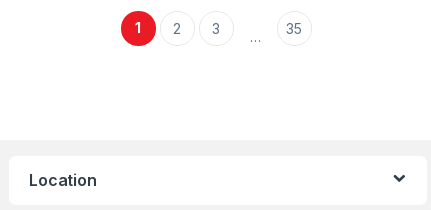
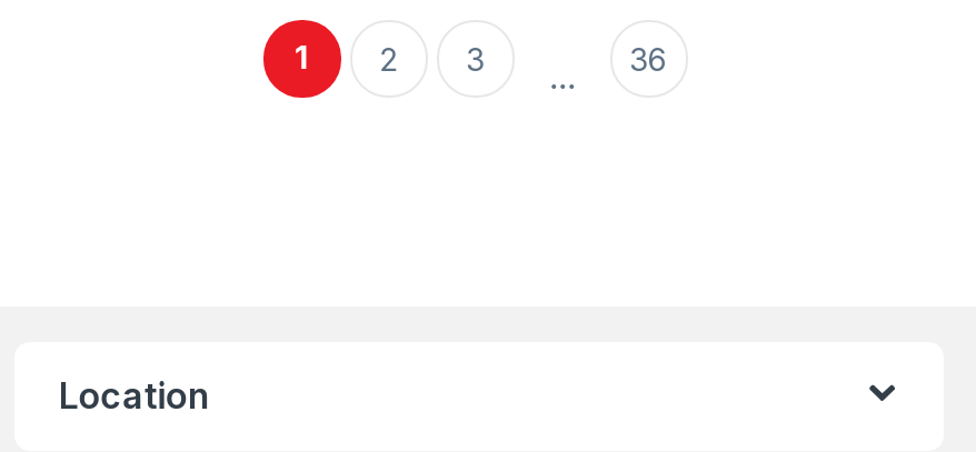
[286,20,302,37] 35 -> [629,40,667,78] 36

